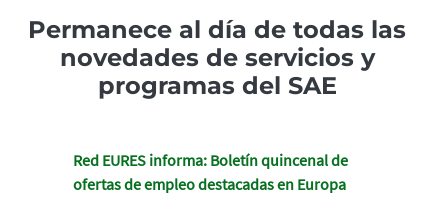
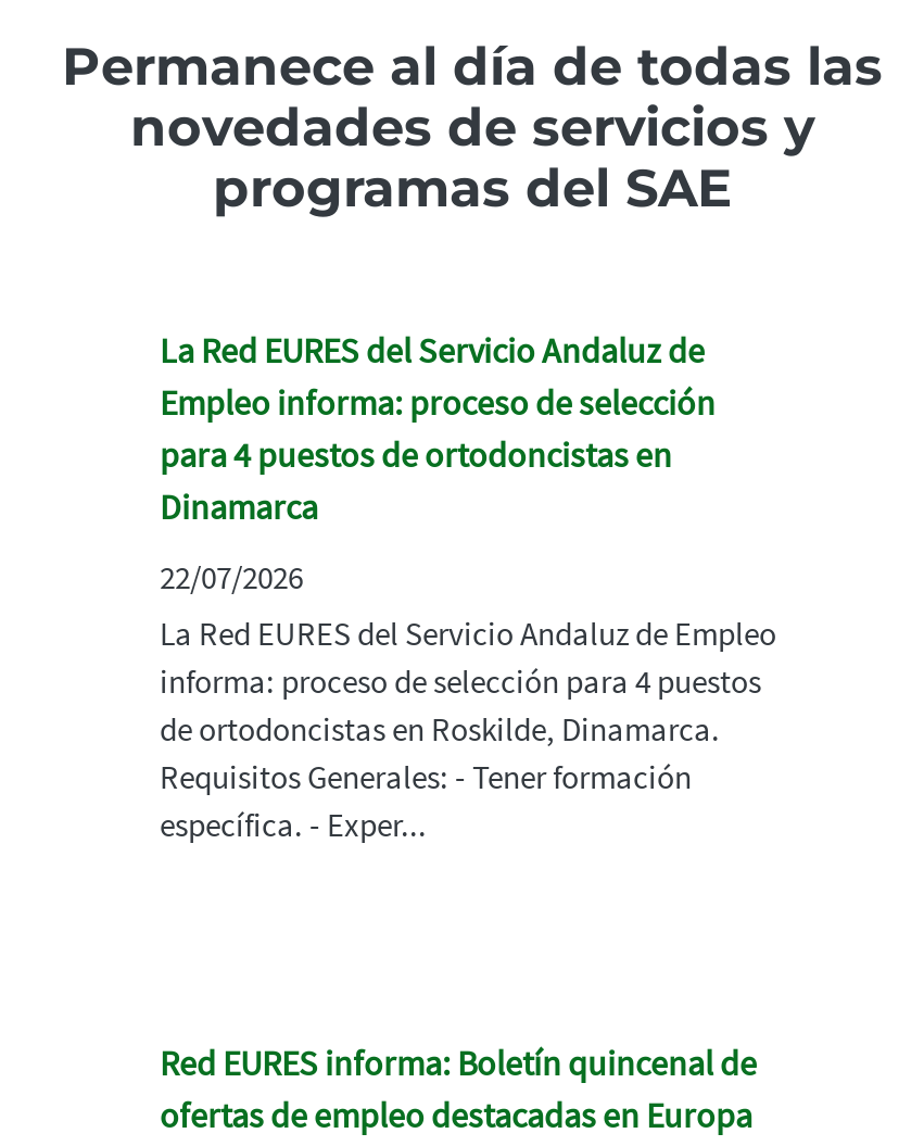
none -> [160,327,776,844] La Red EURES del Servicio Andaluz de | Empleo informa: proceso de selección | para 4 puestos de ortodoncistas en | Dinamarca | 22/07/2026 | La Red EURES del Servicio Andaluz de Empleo | informa: proceso de selección para 4 puestos | de ortodoncistas en Roskilde, Dinamarca. | Requisitos Generales: - Tener formación | específica. - Exper...

